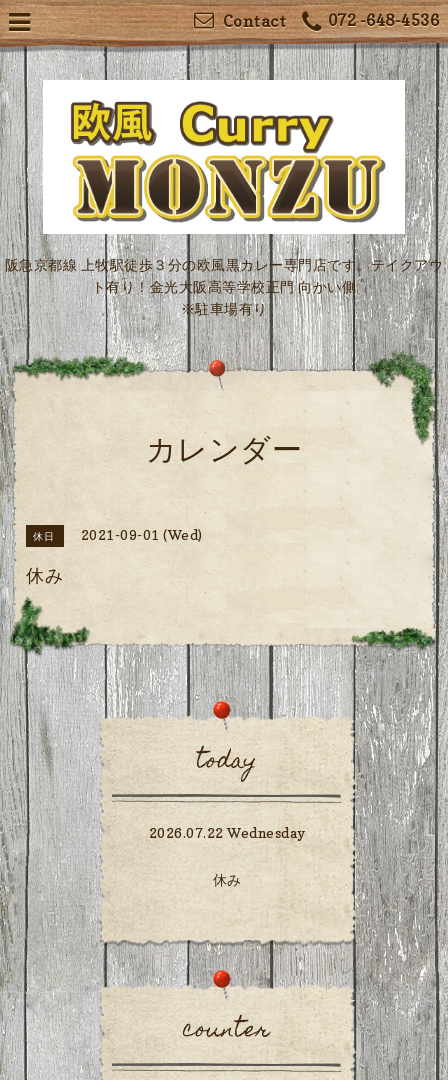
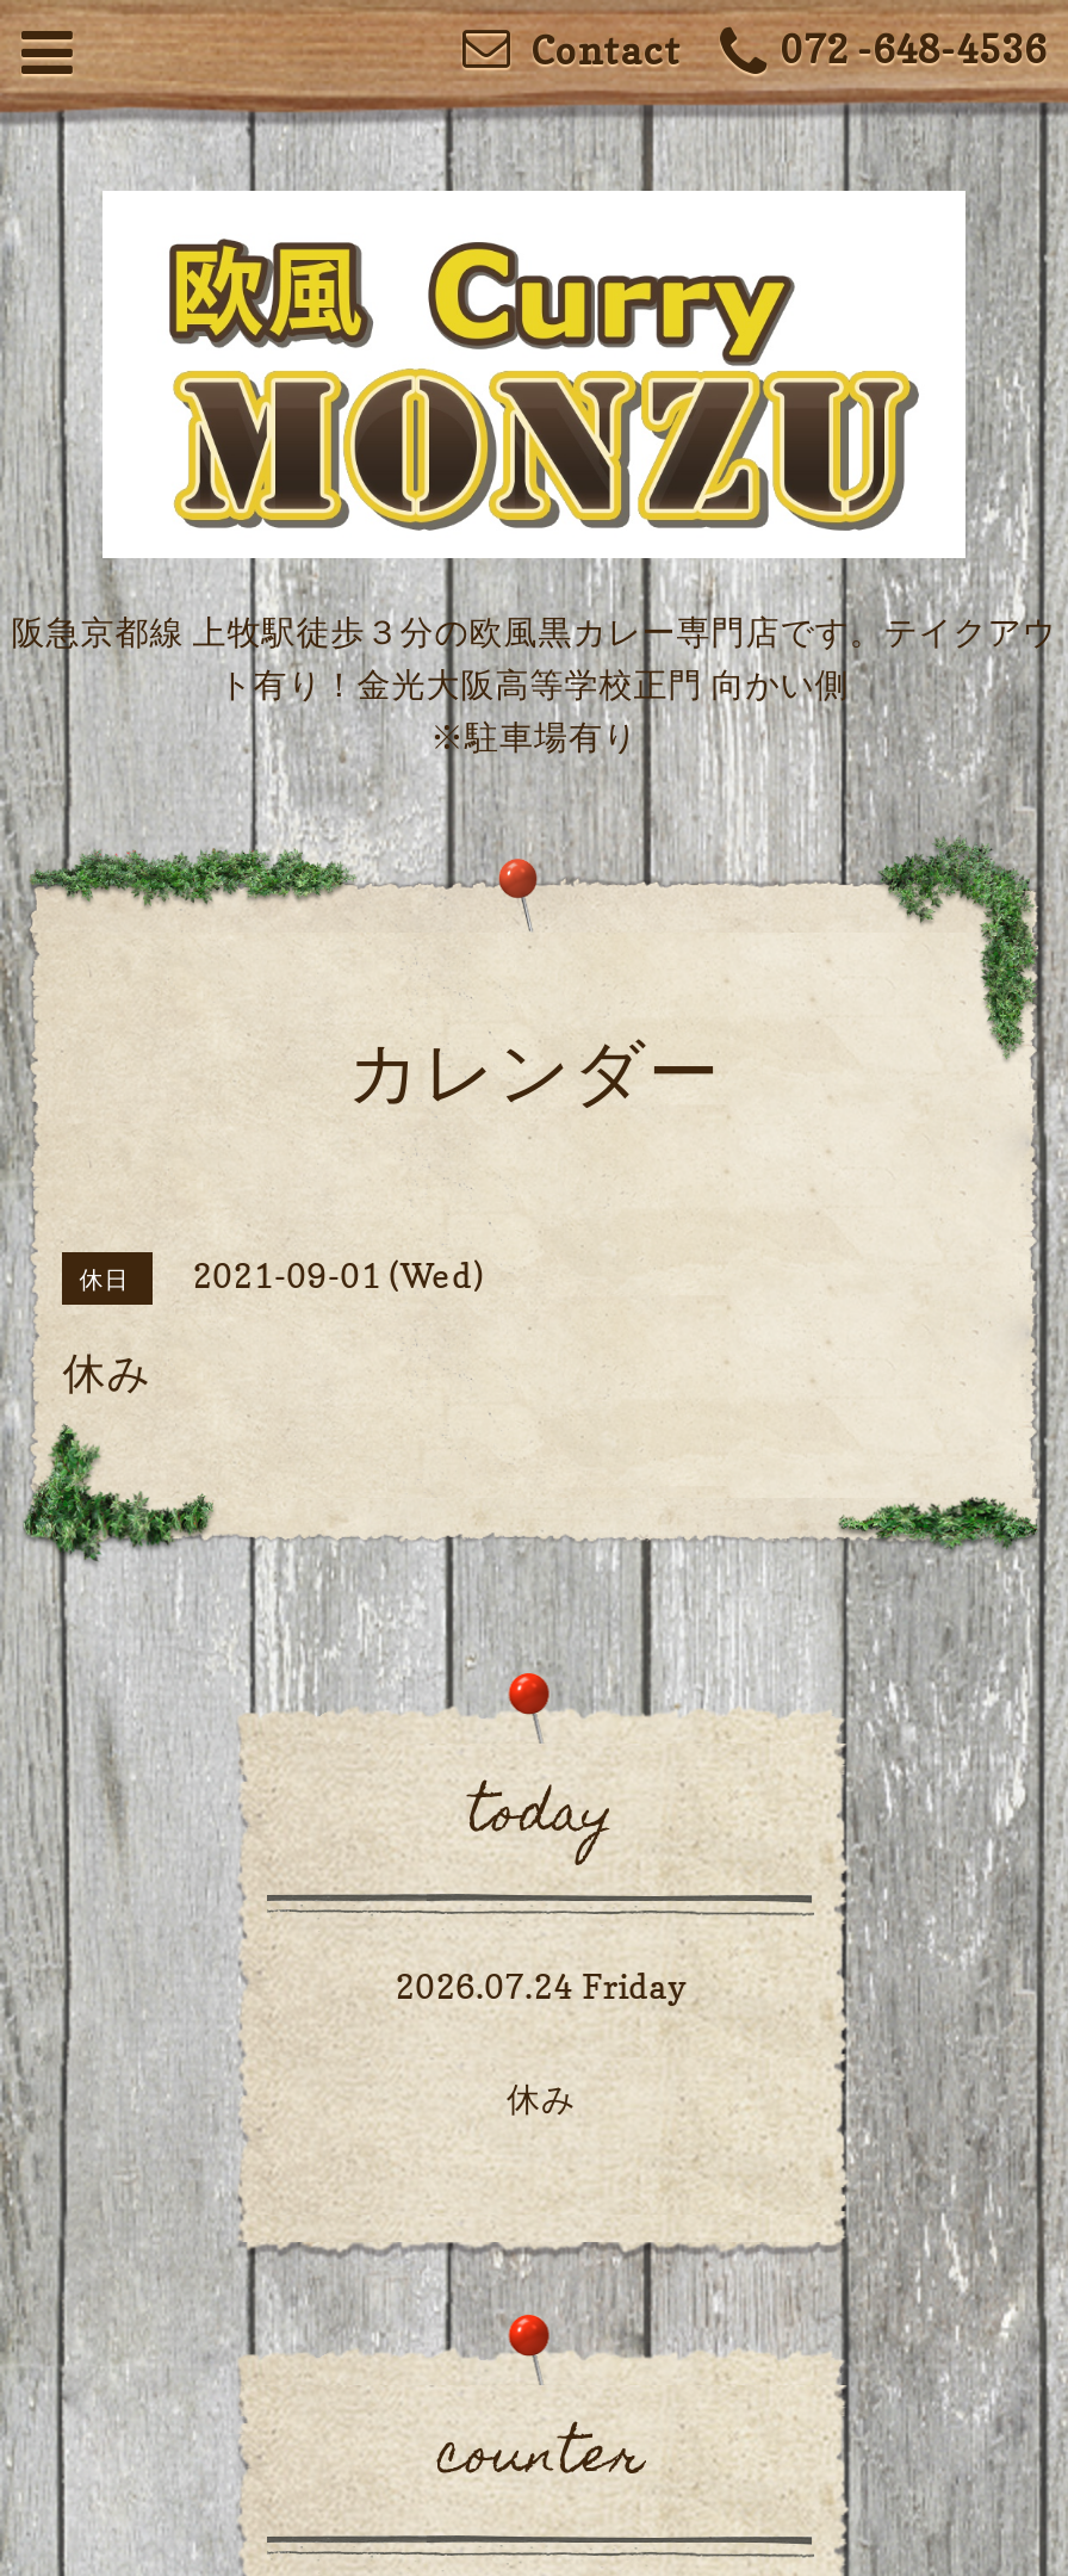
[148,824,305,841] 2026.07.22 Wednesday -> [395,1966,687,2007] 2026.07.24 Friday

